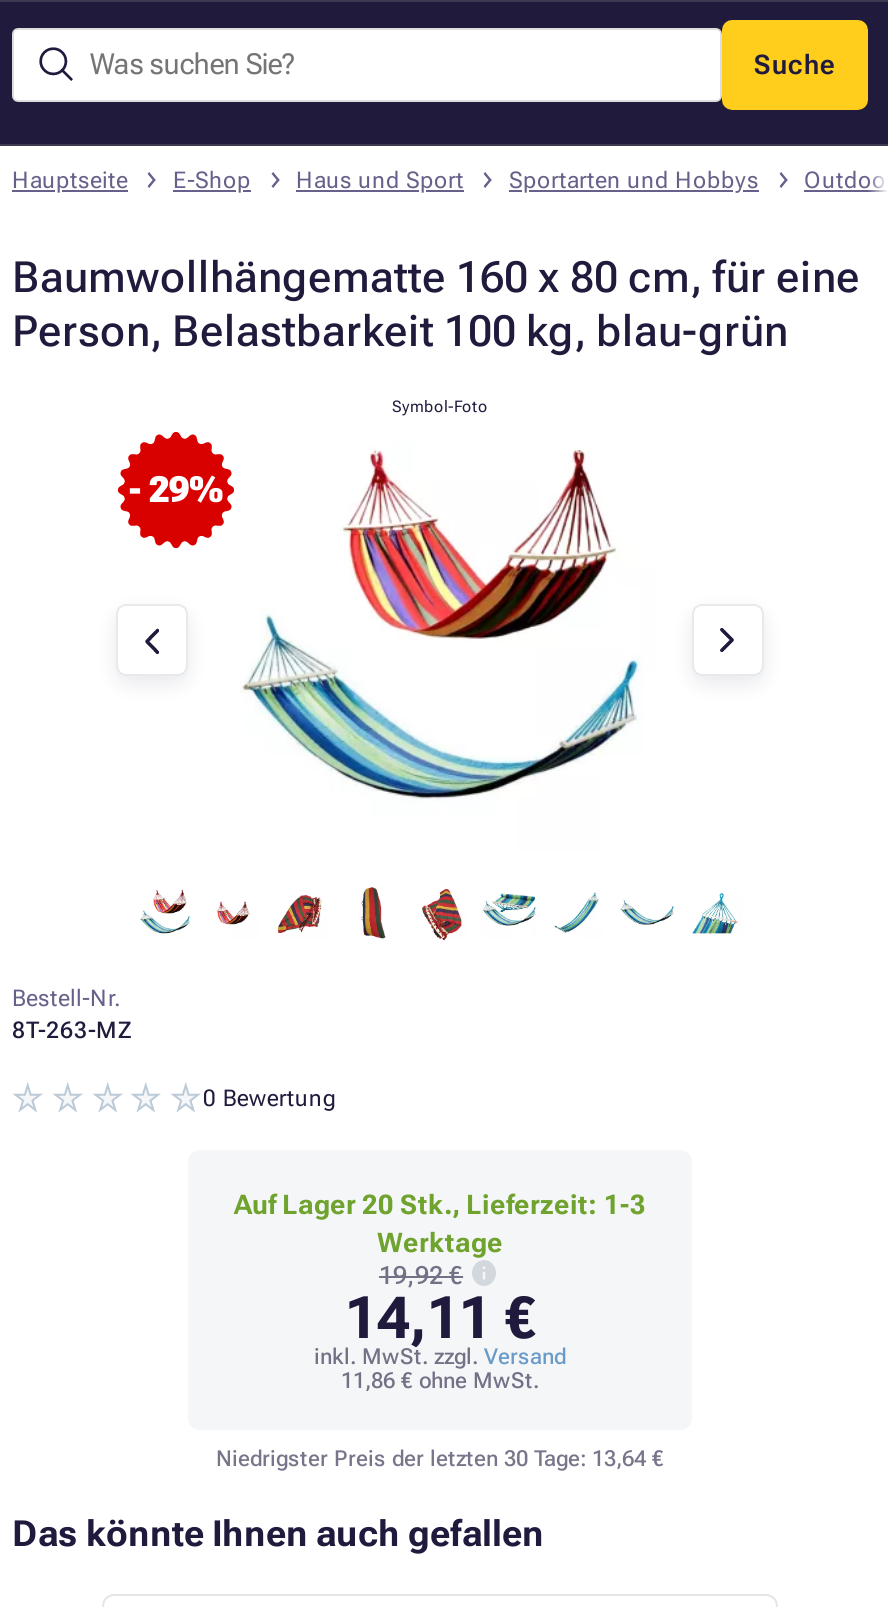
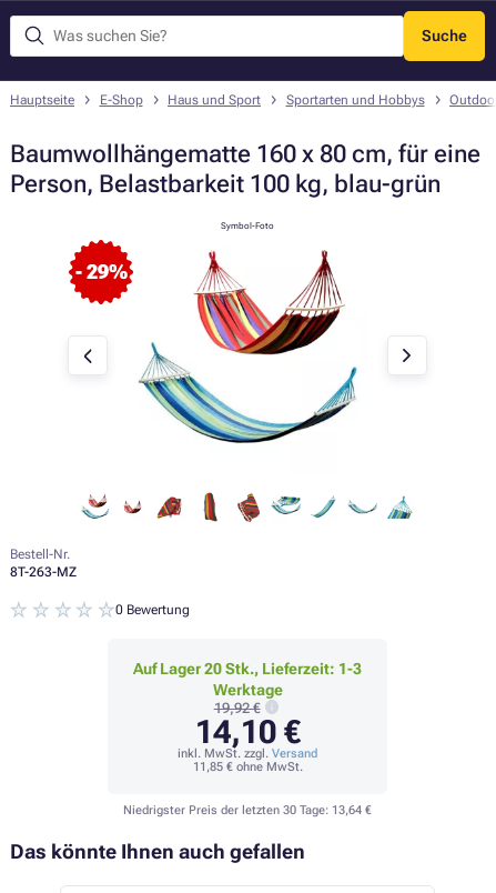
[345,1285,535,1353] 14,11 € -> [195,714,300,751] 14,10 €
[341,1369,539,1395] 11,86 €ohne MwSt. -> [193,760,302,775] 11,85 €ohne MwSt.

